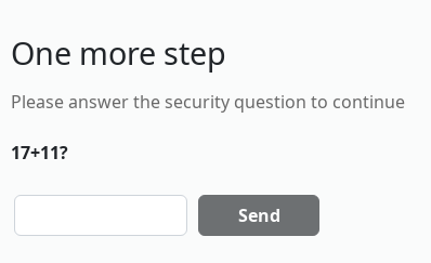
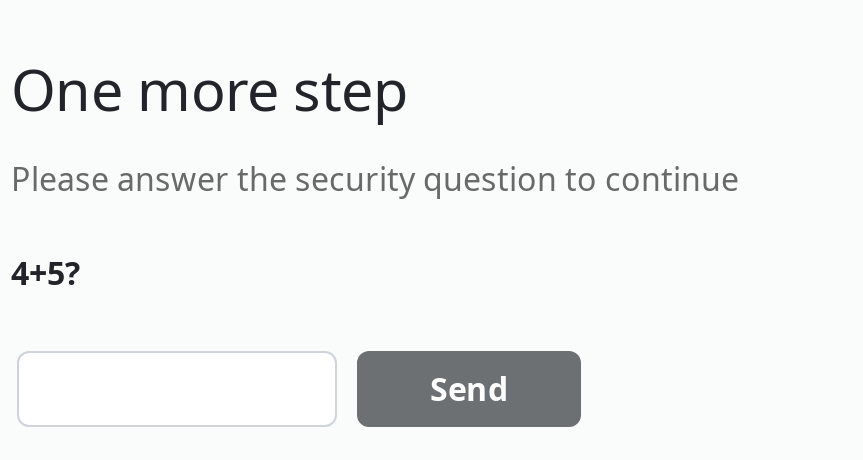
[11,141,68,165] 17+11? -> [11,251,81,295] 4+5?

